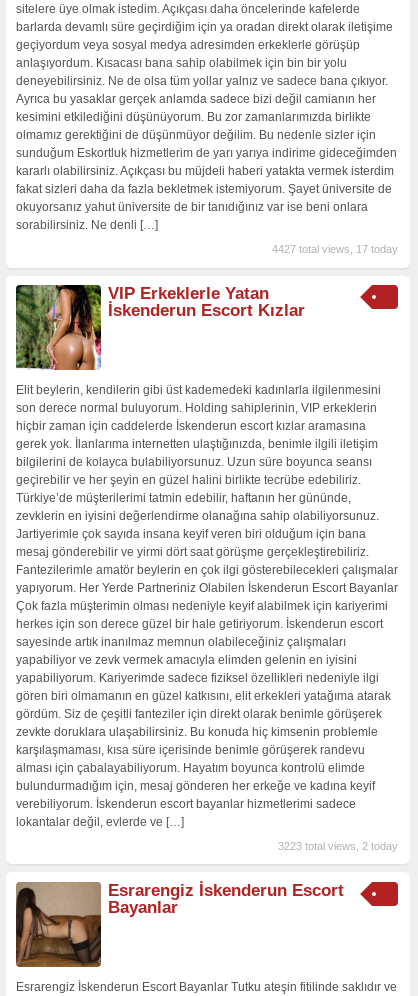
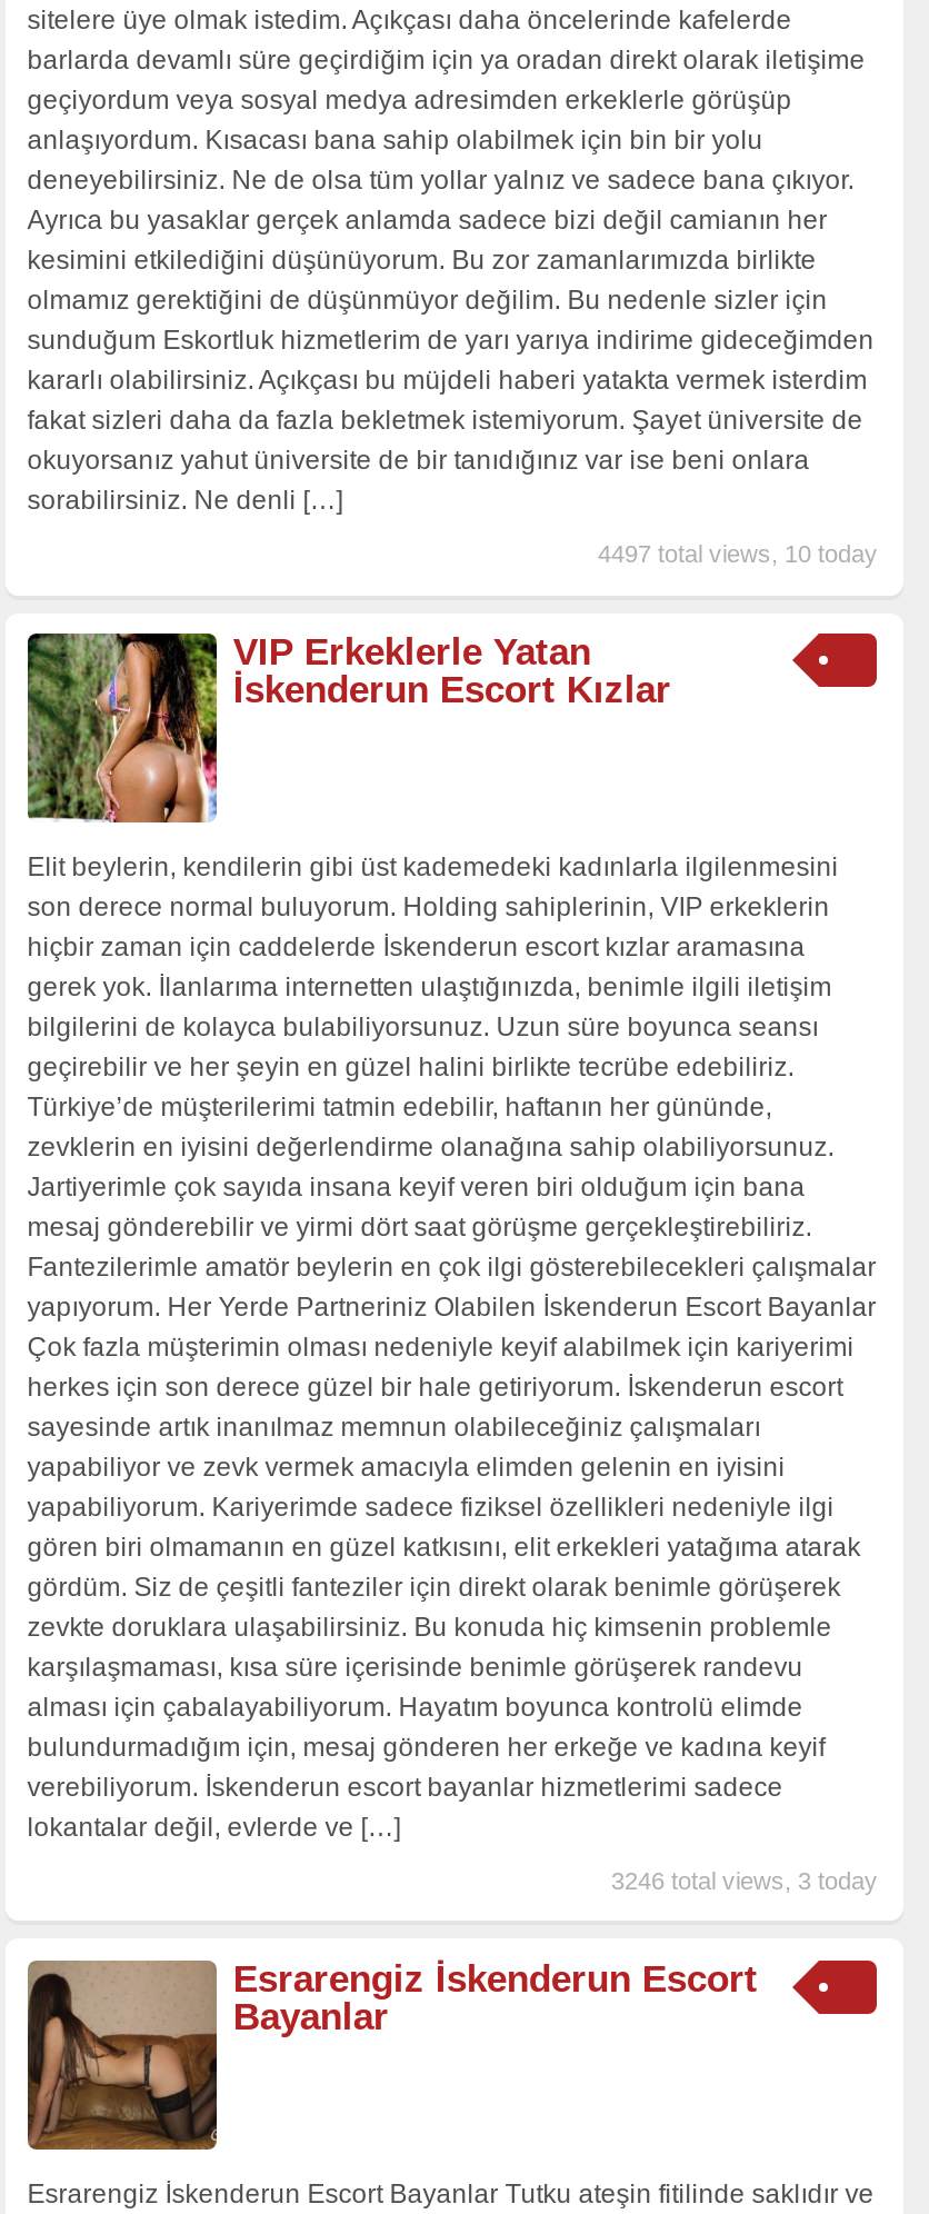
[272,243,398,255] 4427 total views, 17 today -> [598,541,878,568] 4497 total views, 10 today
[278,840,398,852] 3223 total views, 2 today -> [611,1867,878,1894] 3246 total views, 3 today

